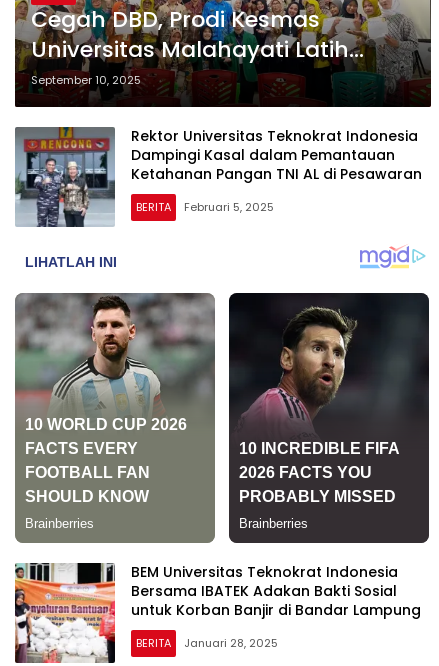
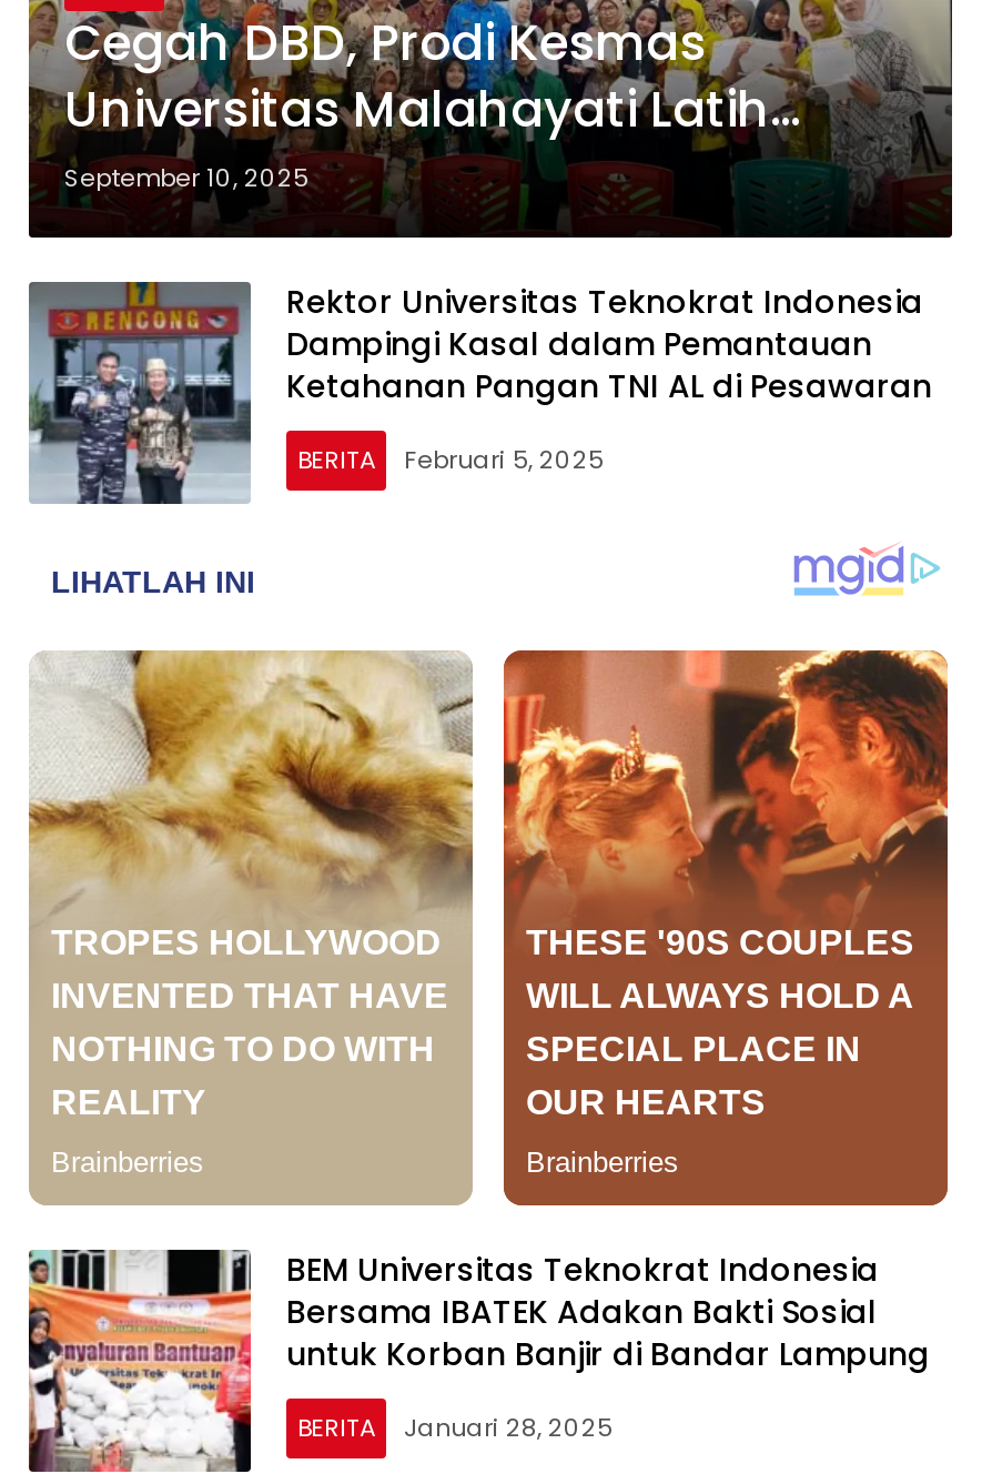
[14,292,216,543] [image] -> [27,648,475,1203] [image]
[228,292,430,543] [image] -> [502,648,950,1205] [image]

